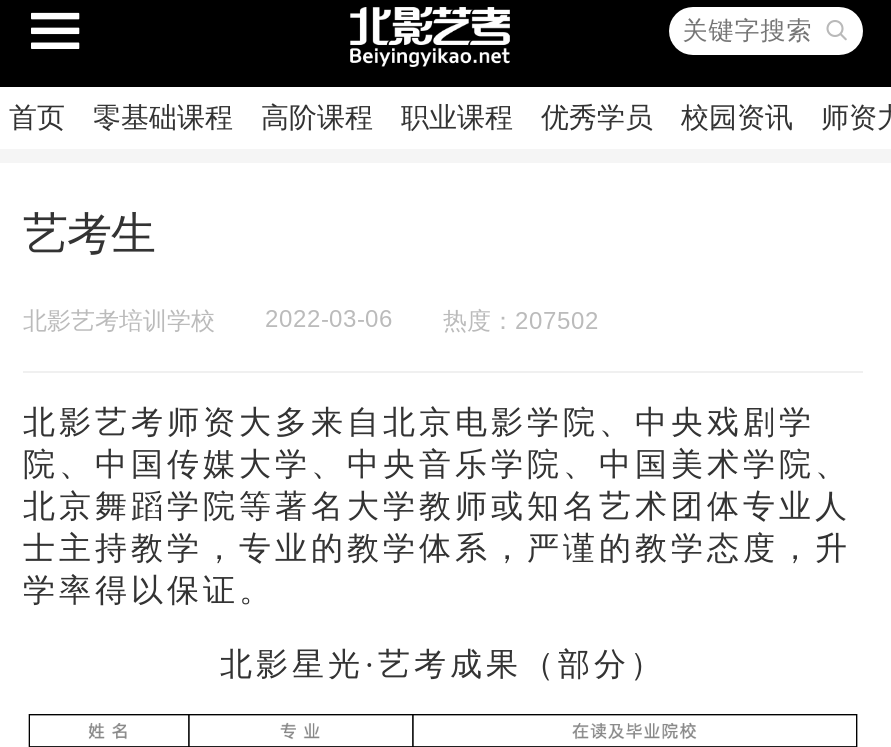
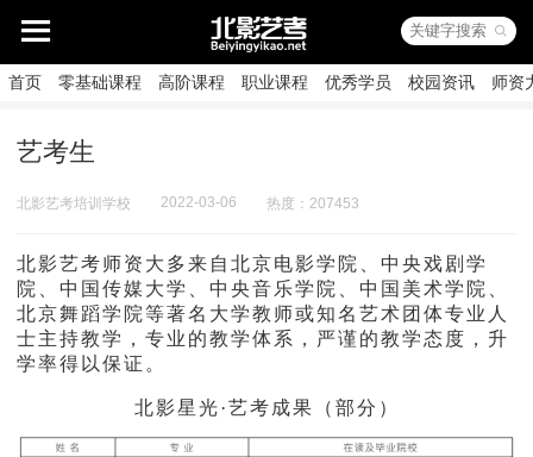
[23,305,599,335] 北影艺考培训学校 2022-03-06 热度：207502 -> [17,194,359,212] 北影艺考培训学校 2022-03-06 热度：207453

